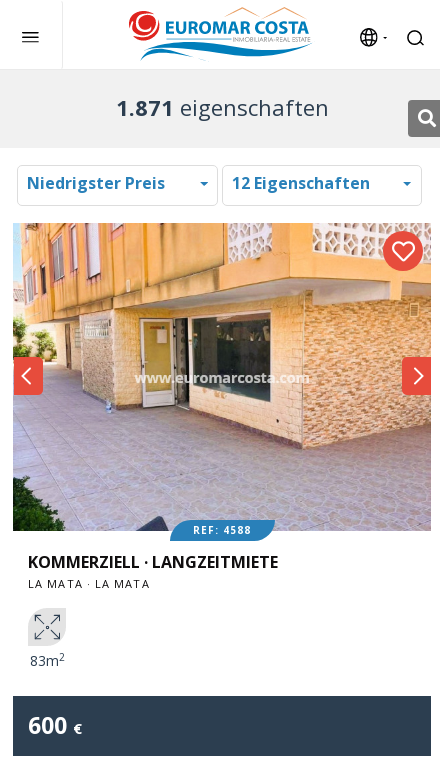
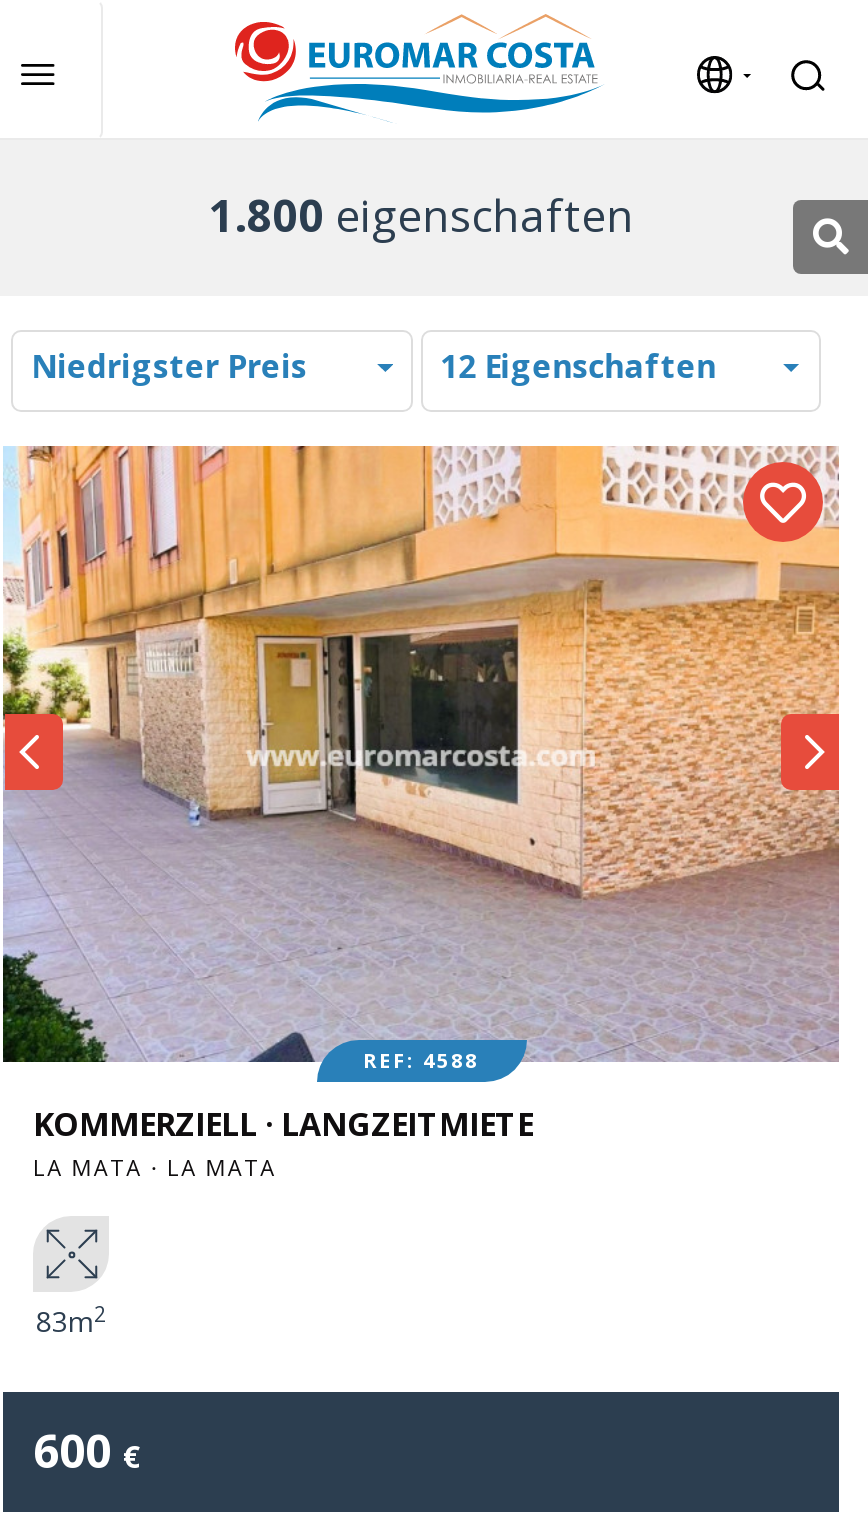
[115,92,328,122] 1.871 eigenschaften -> [208,184,634,244] 1.800 eigenschaften

